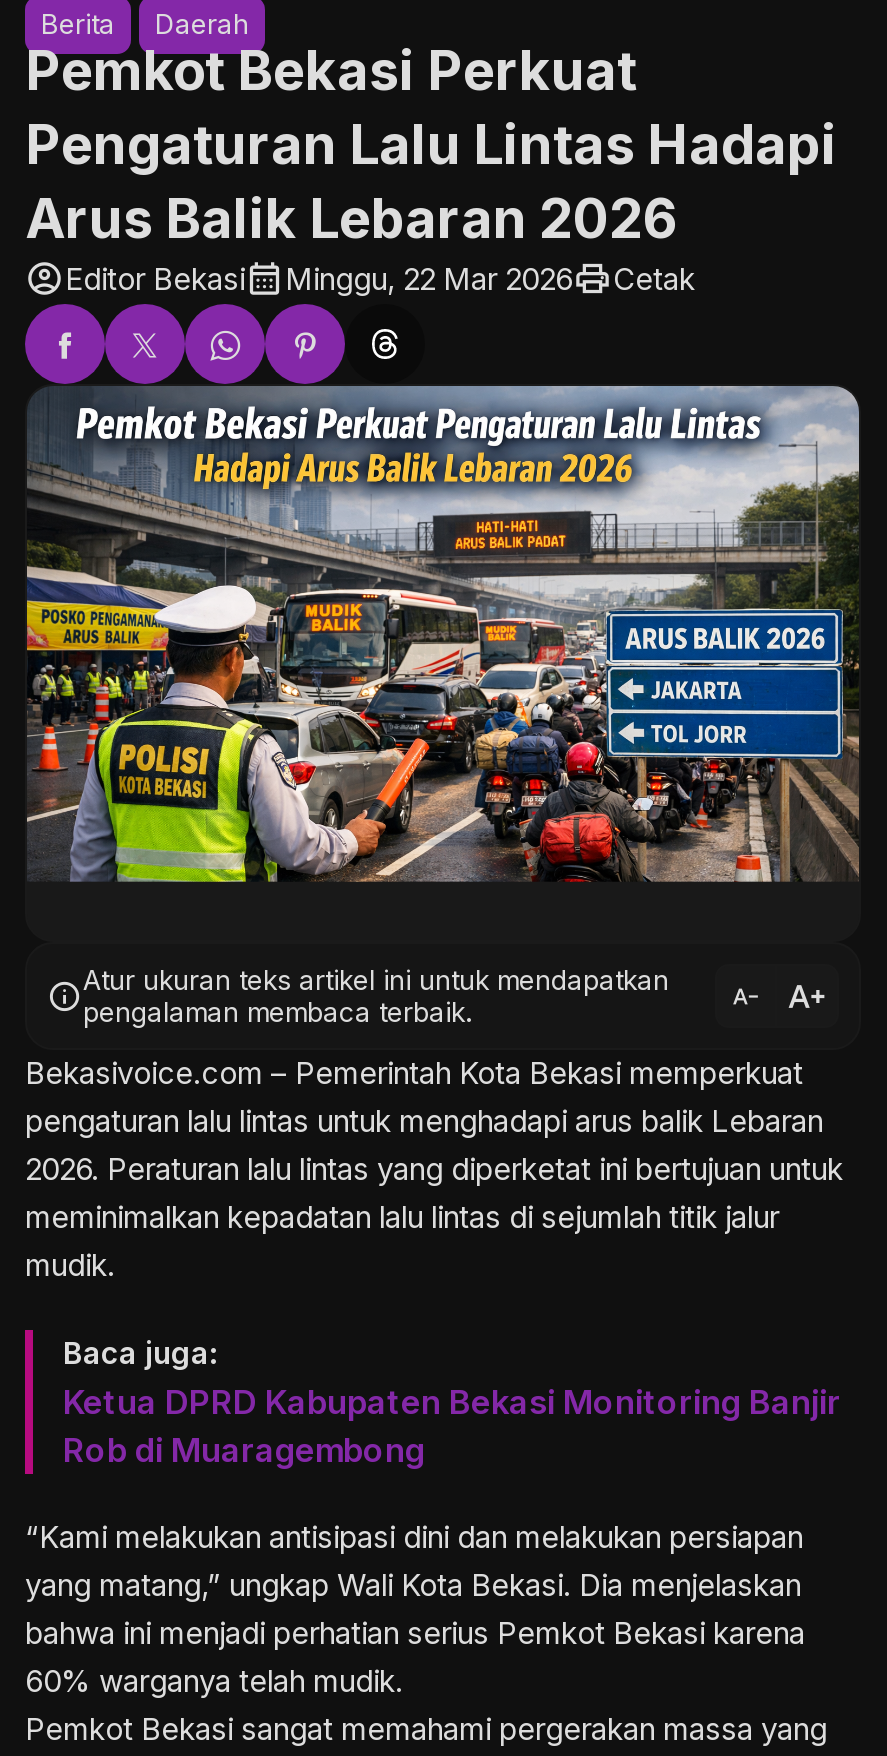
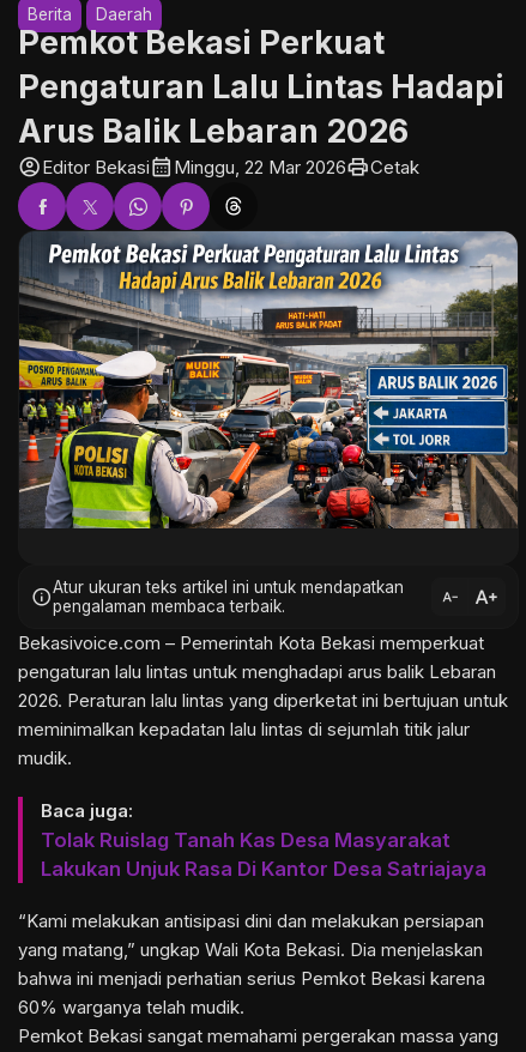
[63,1383,841,1471] Ketua DPRD Kabupaten Bekasi Monitoring Banjir | Rob di Muaragembong -> [41,828,486,881] Tolak Ruislag Tanah Kas Desa Masyarakat | Lakukan Unjuk Rasa Di Kantor Desa Satriajaya

